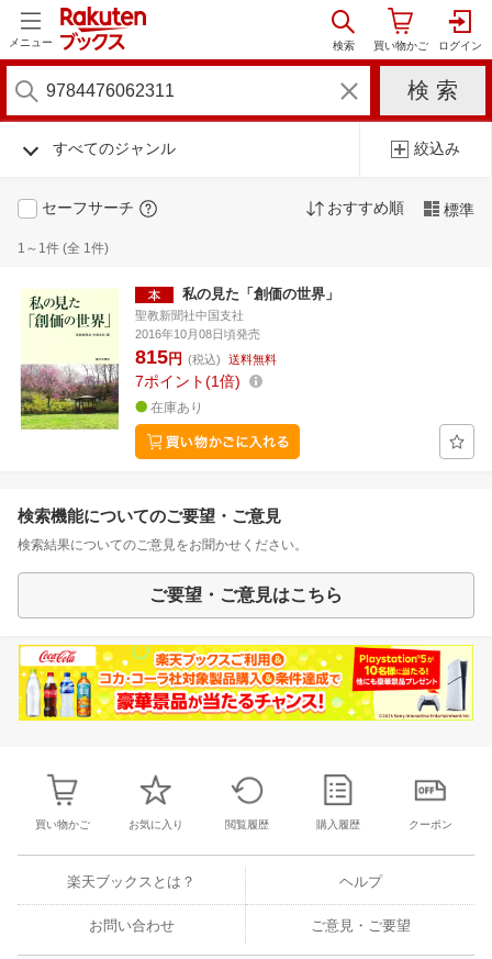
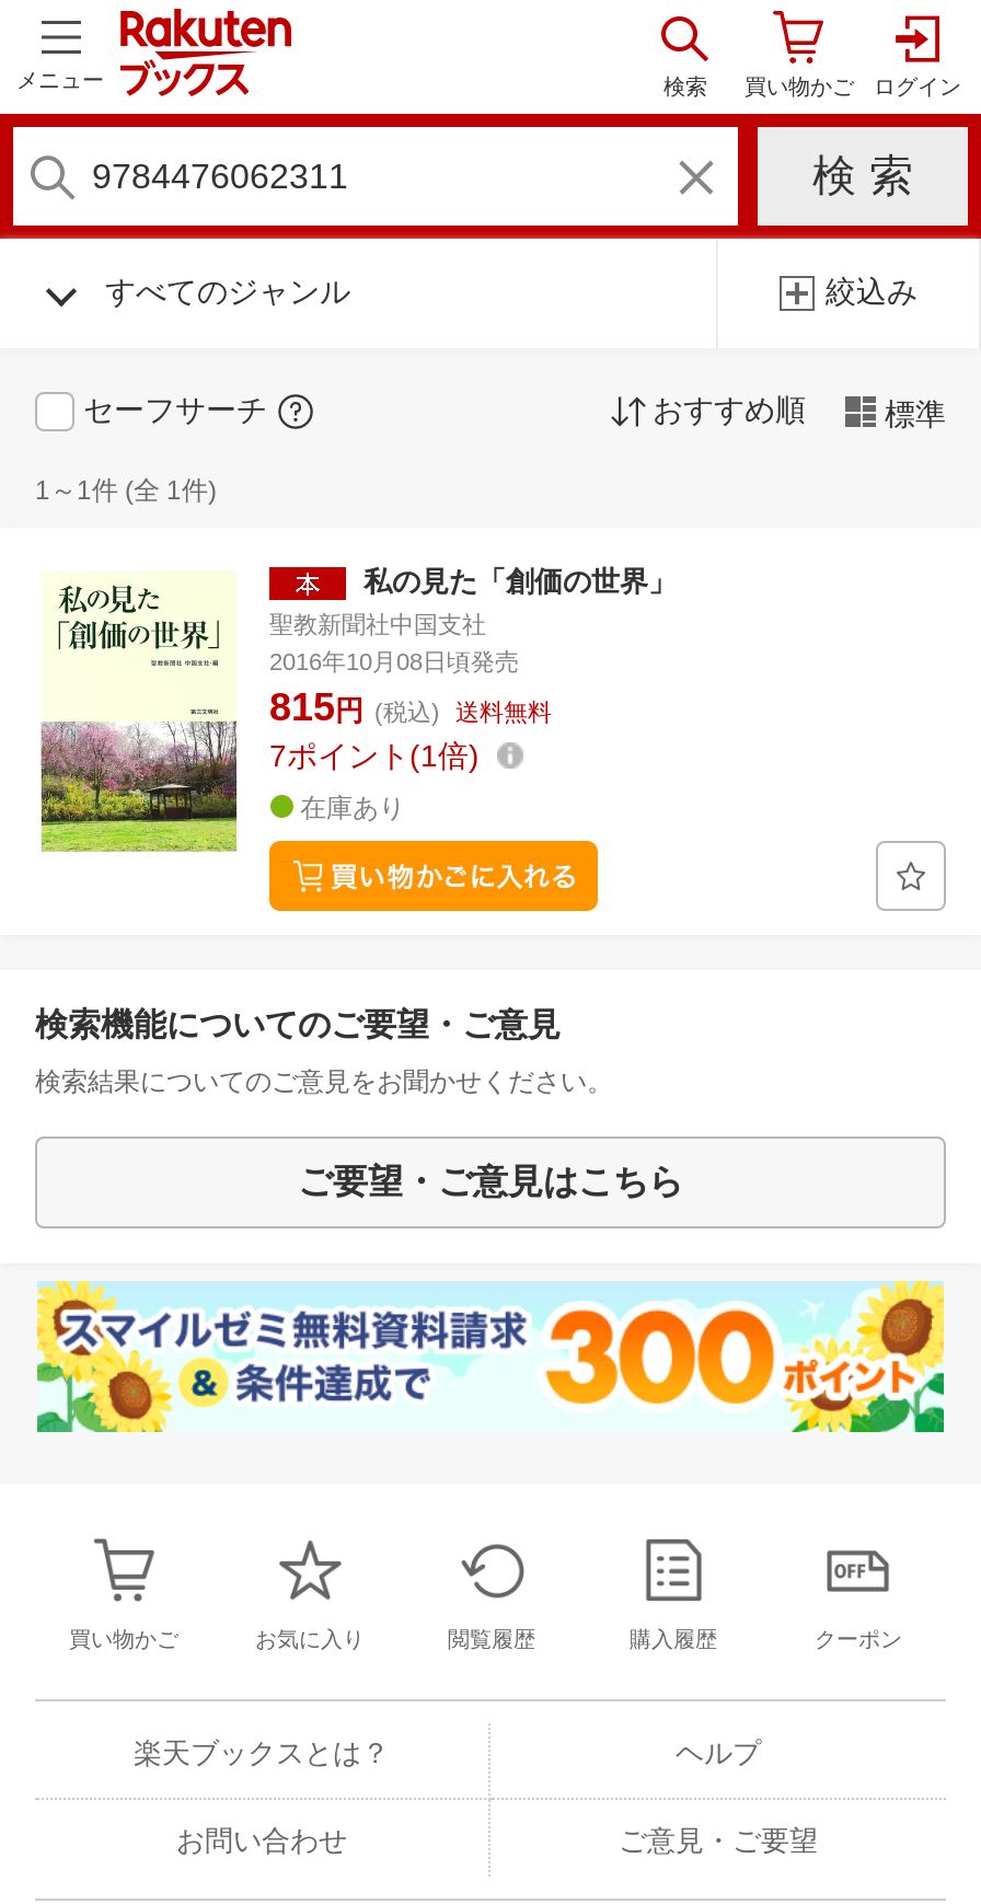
[18,644,474,722] [image] -> [35,1281,946,1434] [image]

